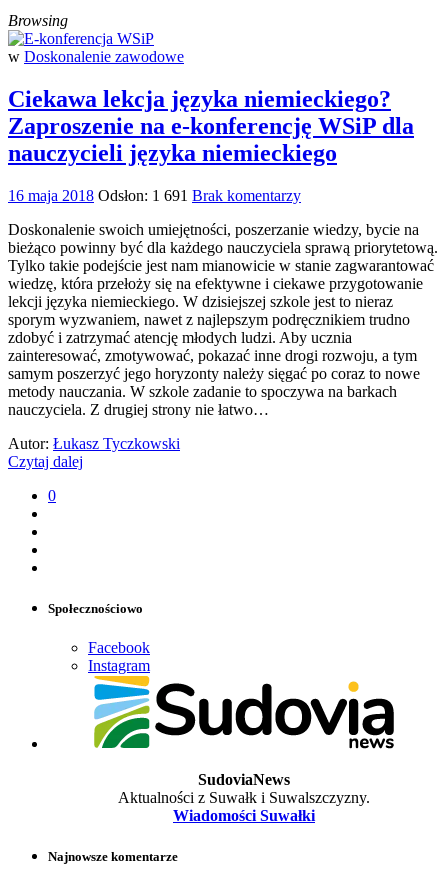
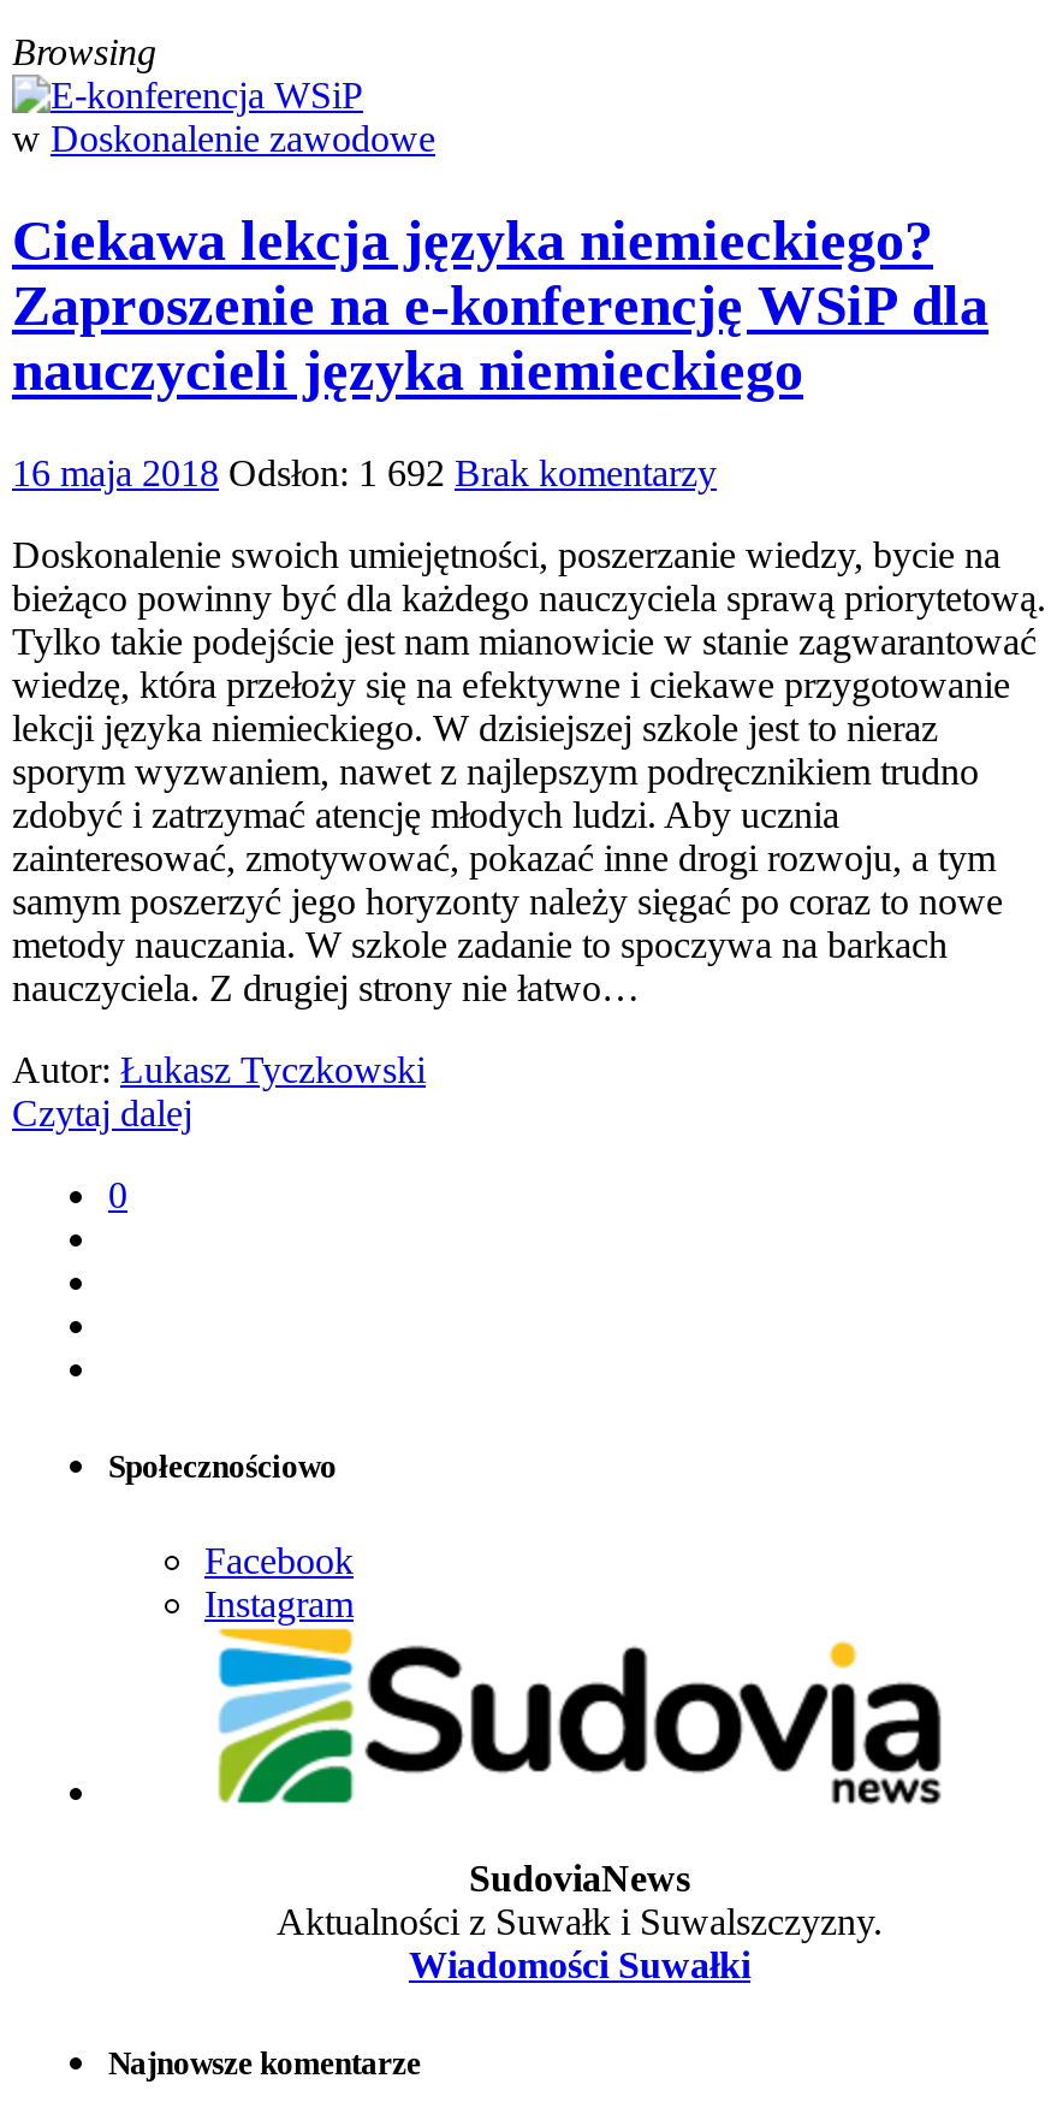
[8,186,301,203] 16 maja 2018 Odsłon: 1 691 Brak komentarzy -> [12,451,717,492] 16 maja 2018 Odsłon: 1 692 Brak komentarzy

